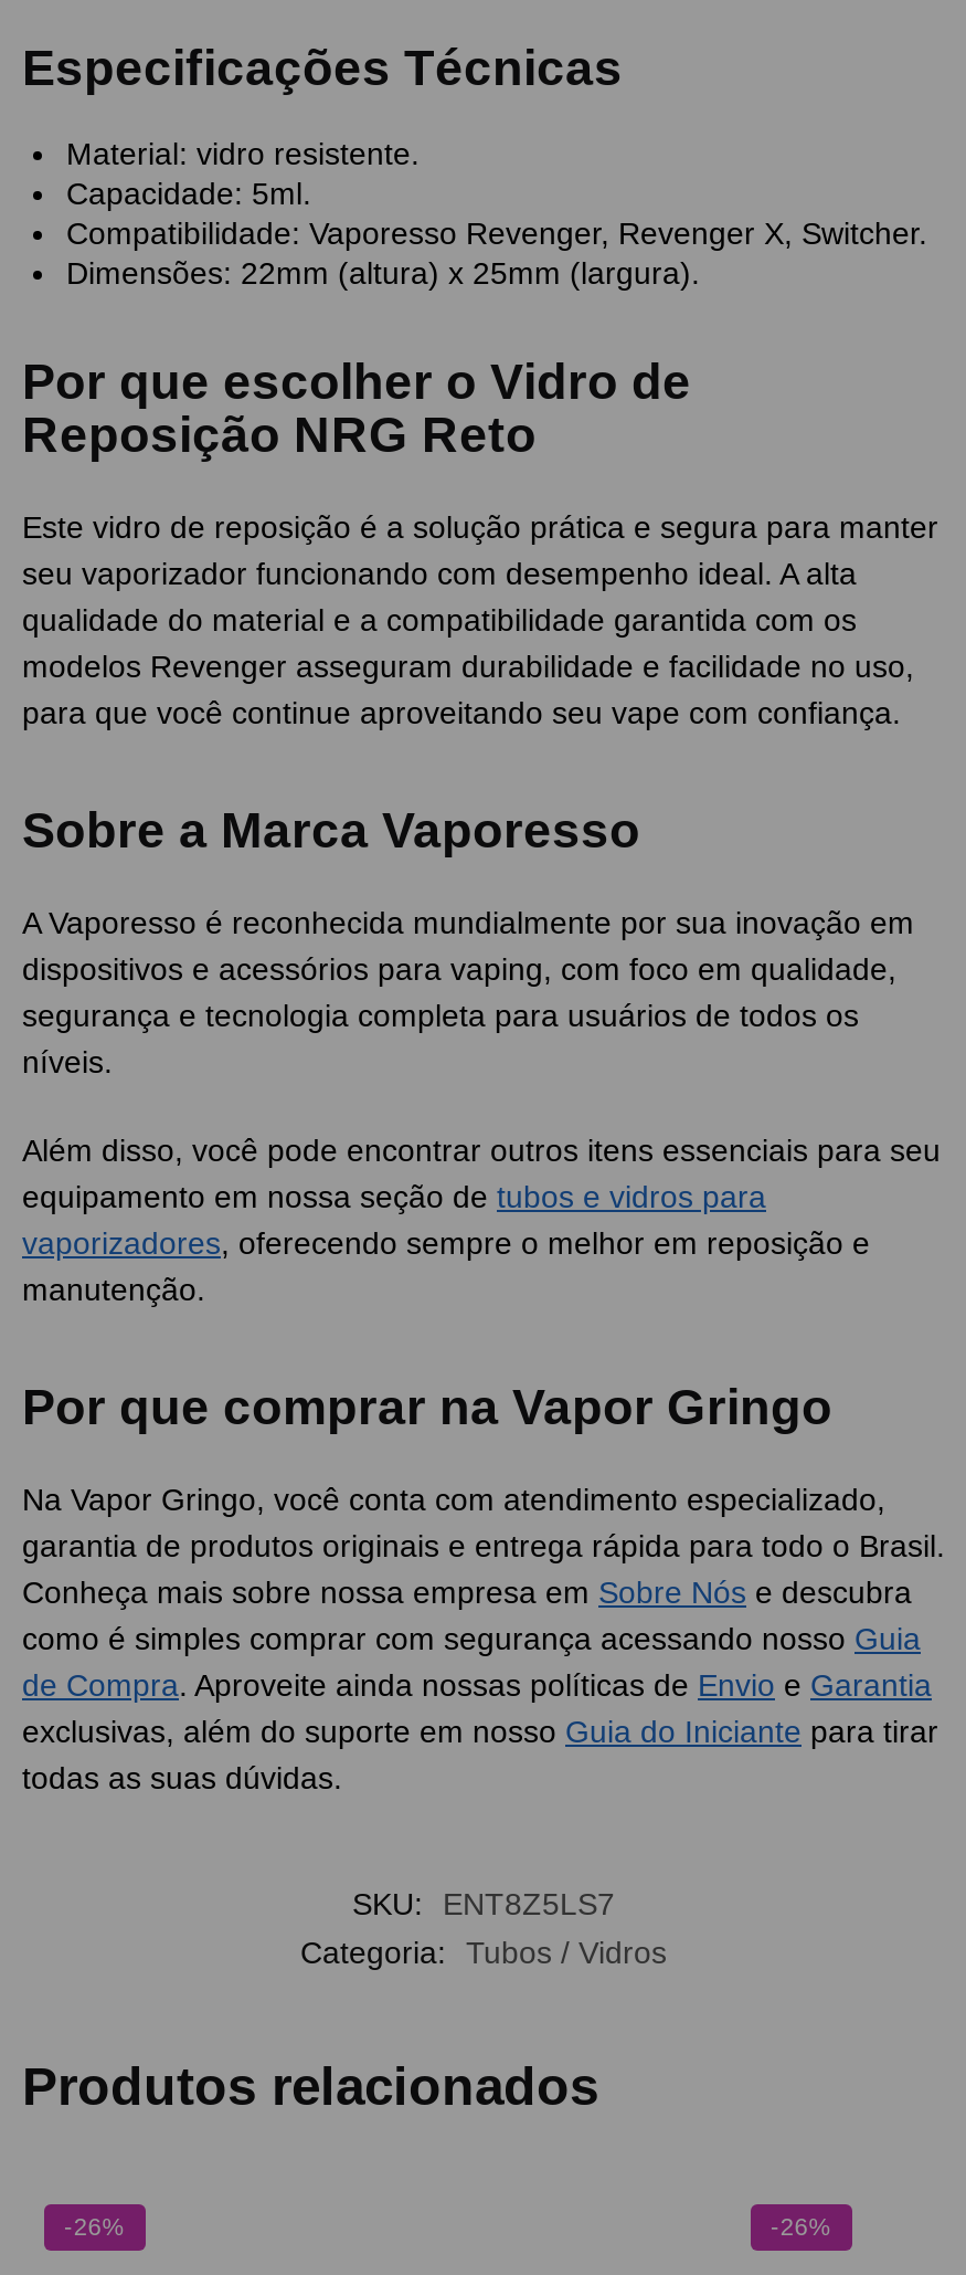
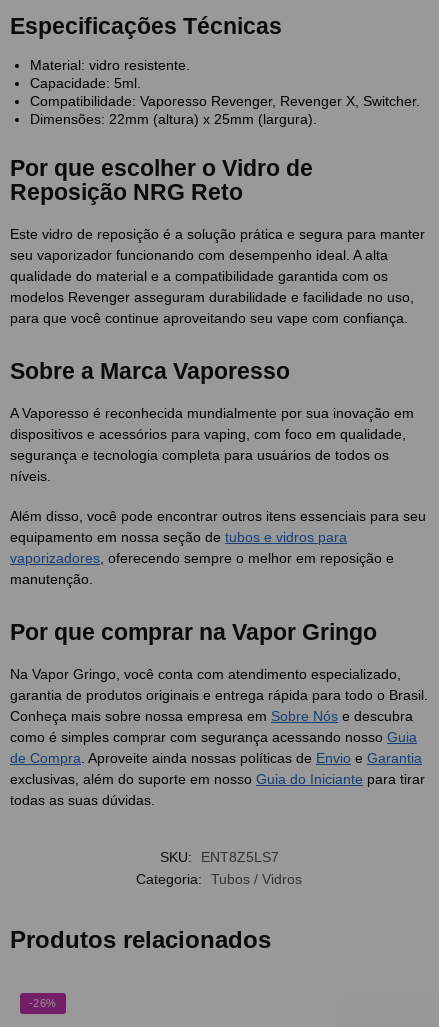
[771,2212,832,2239] -26% -> none

